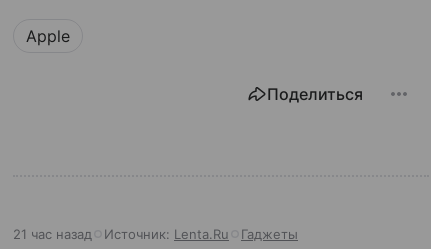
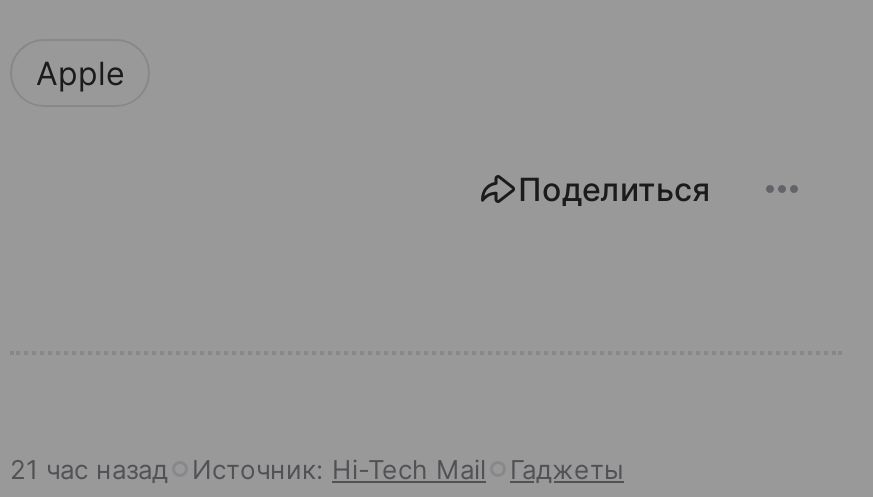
[104,226,229,242] Источник: Lenta.Ru -> [192,454,486,486] Источник: Hi-Tech Mail

